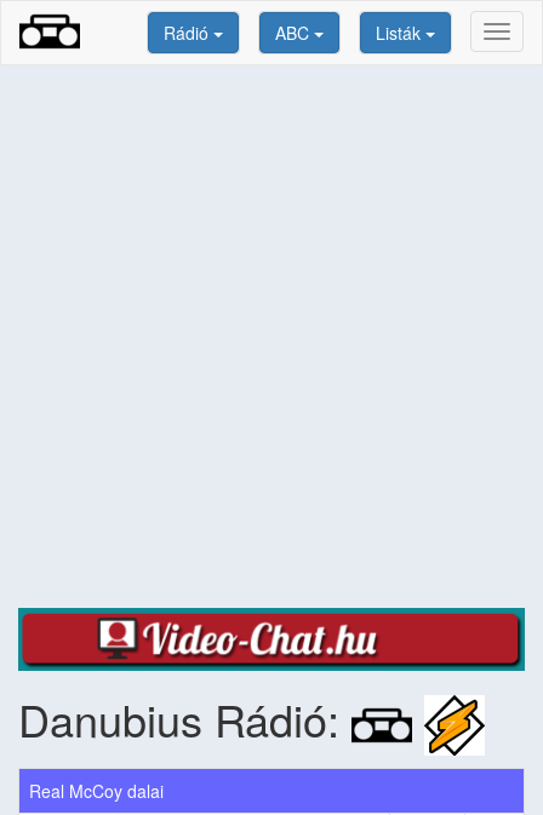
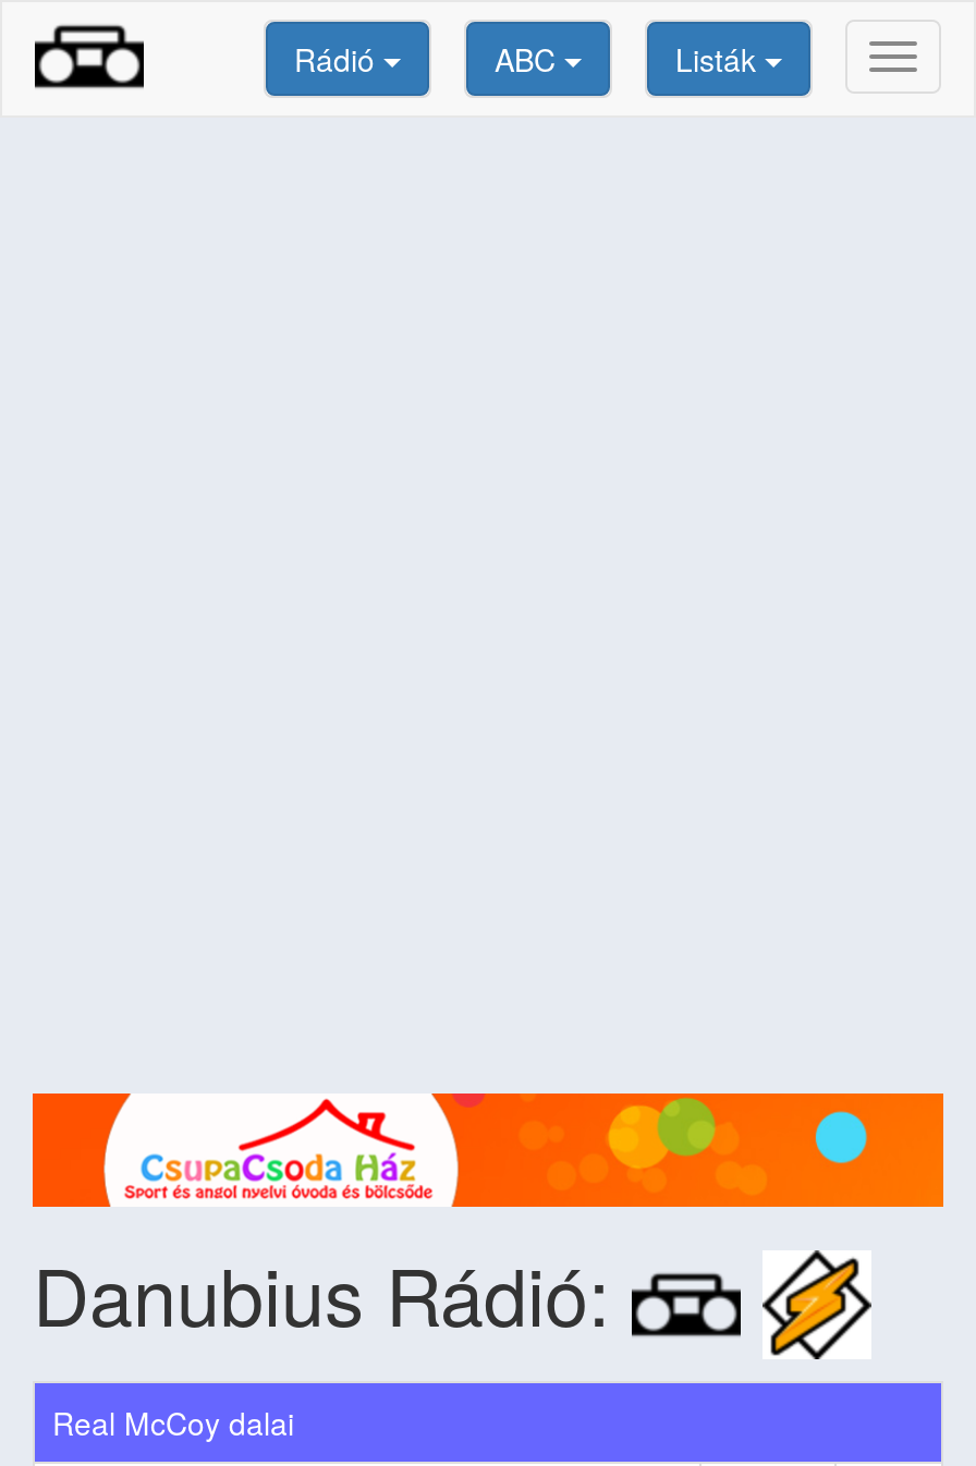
[17,607,526,672] [image] -> [30,1091,945,1209] [image]

